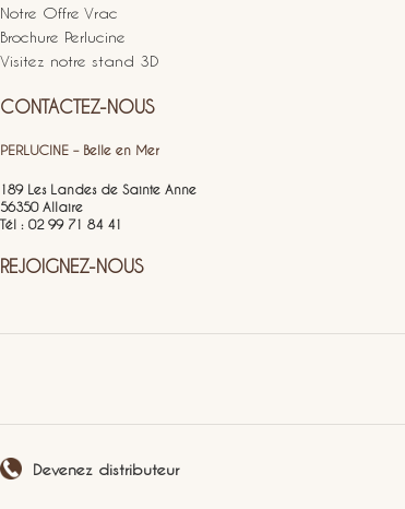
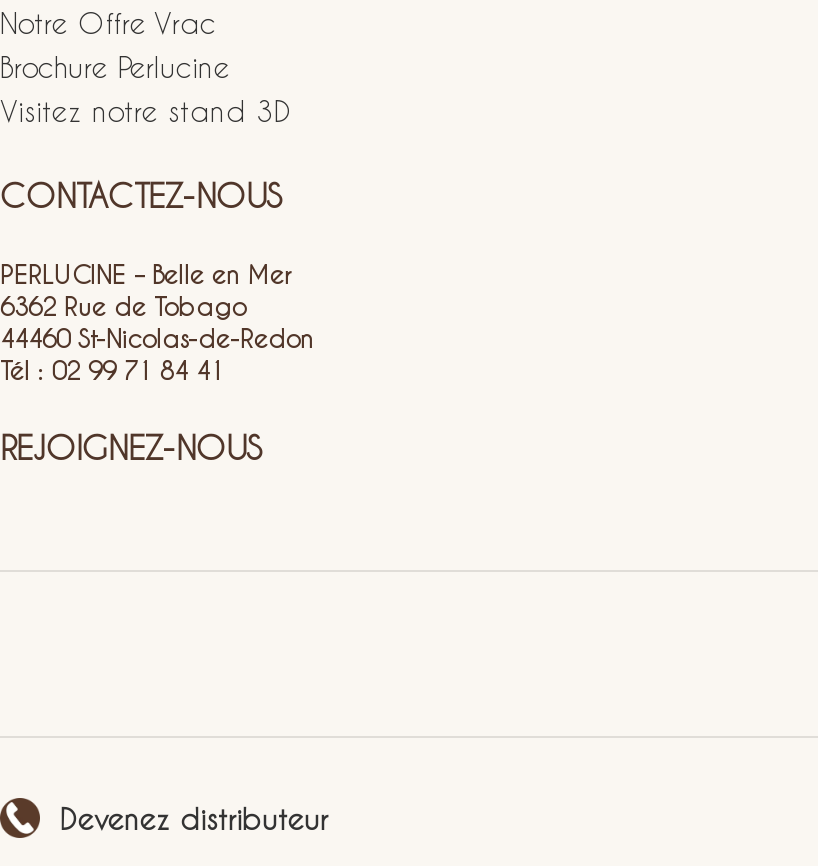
[0,181,196,214] 189 Les Landes de Sainte Anne | 56350 Allaire -> [0,291,314,351] 6362 Rue de Tobago | 44460 St-Nicolas-de-Redon

